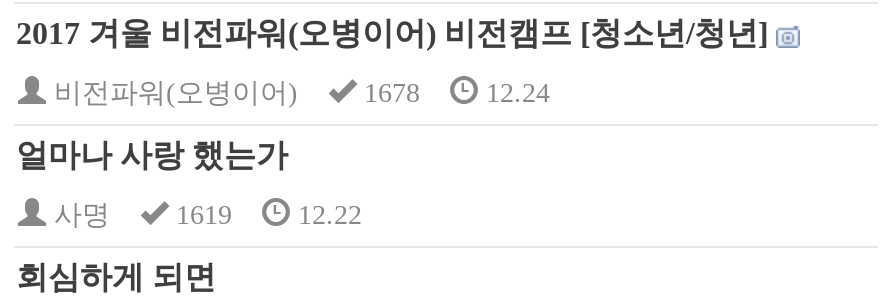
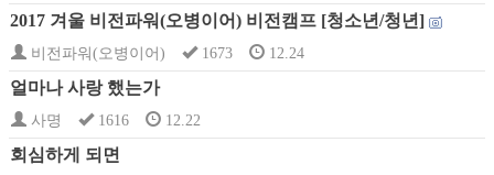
[46,78,550,108] 비전파워(오병이어) 1678 12.24 -> [26,45,304,62] 비전파워(오병이어) 1673 12.24
[46,200,362,230] 사명 1619 12.22 -> [26,112,201,129] 사명 1616 12.22

